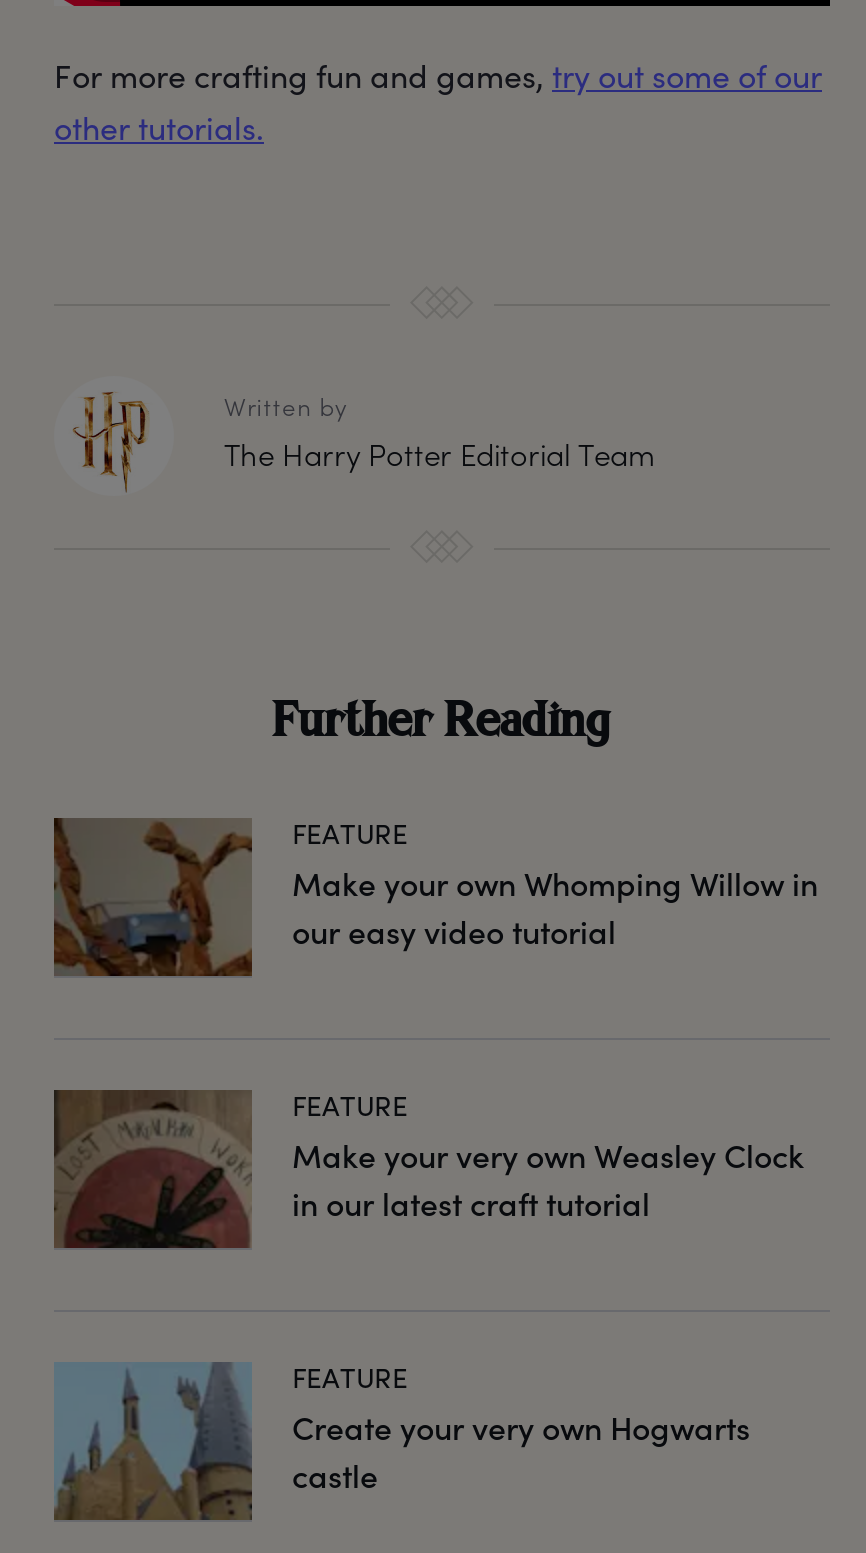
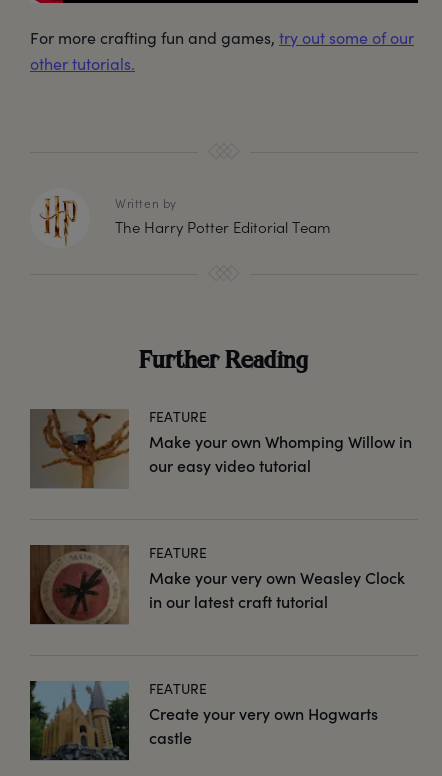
[52,818,254,978] [image] -> [30,409,129,488] [image]
[52,1090,250,1250] [image] -> [29,546,128,625] [image]
[52,1362,254,1522] [image] -> [29,680,130,761] [image]

